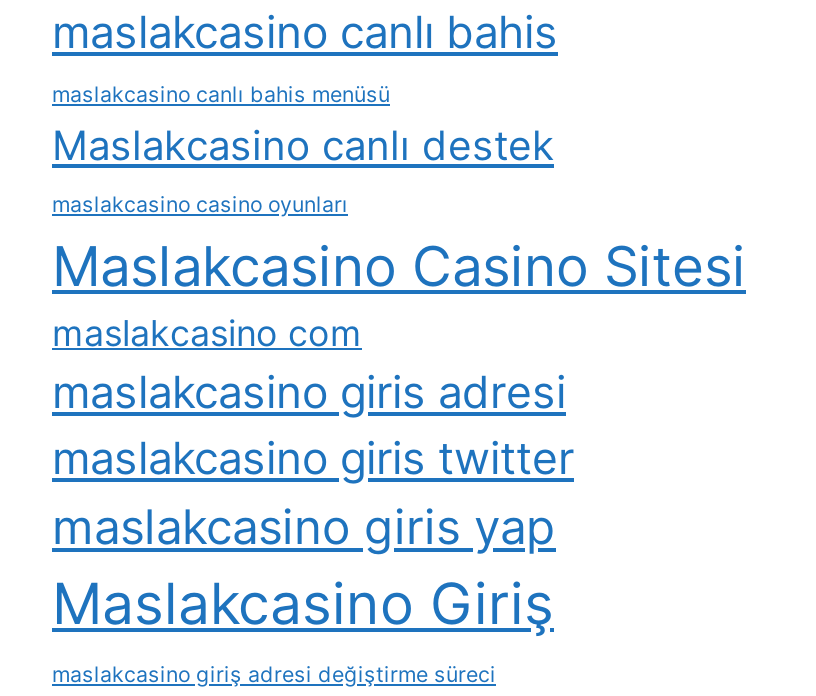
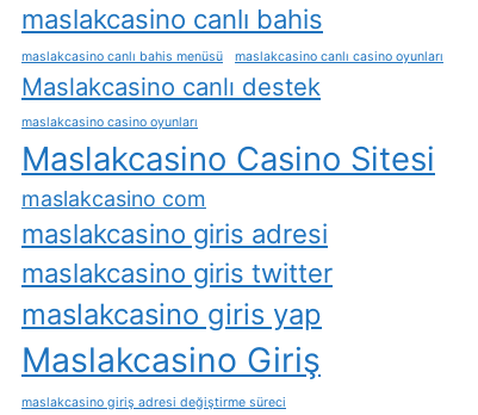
none -> [235,49,443,65] maslakcasino canlı casino oyunları

